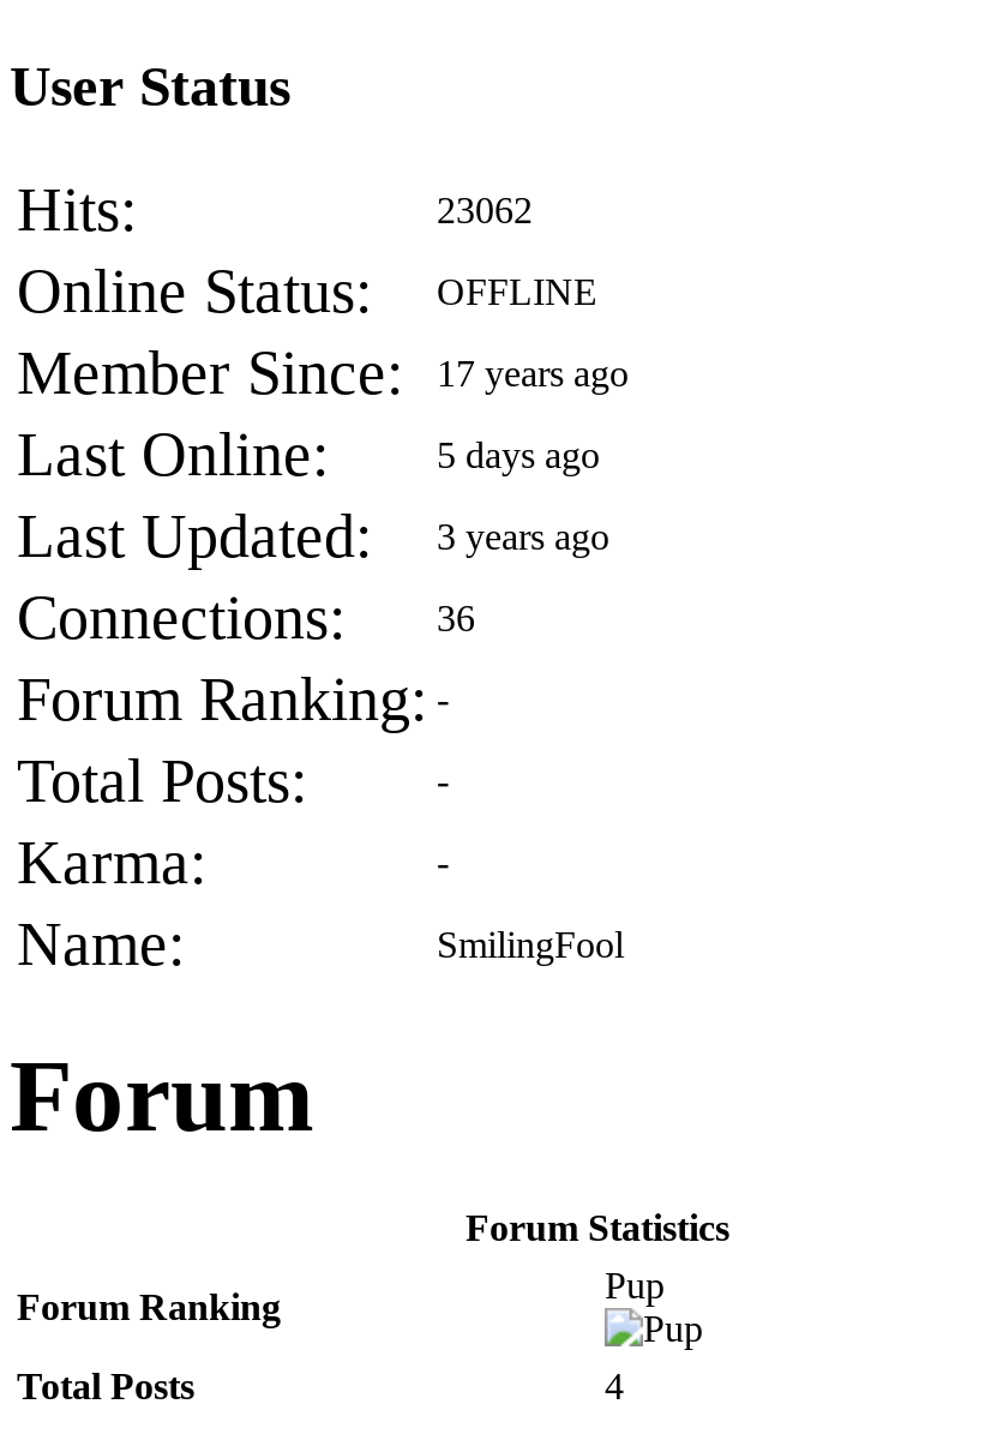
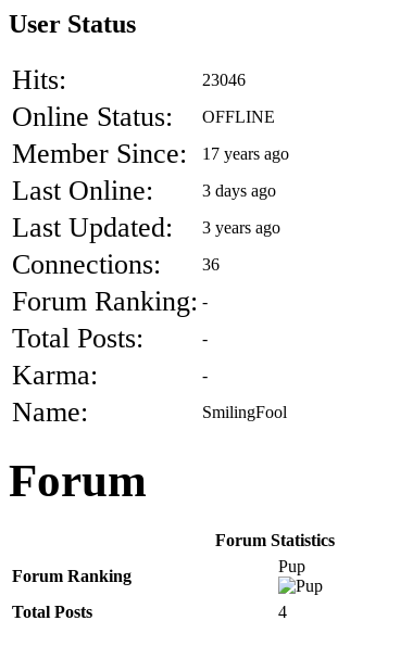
[437,189,533,229] 23062 -> [202,70,246,89] 23046
[437,433,600,474] 5 days ago -> [202,181,276,199] 3 days ago

